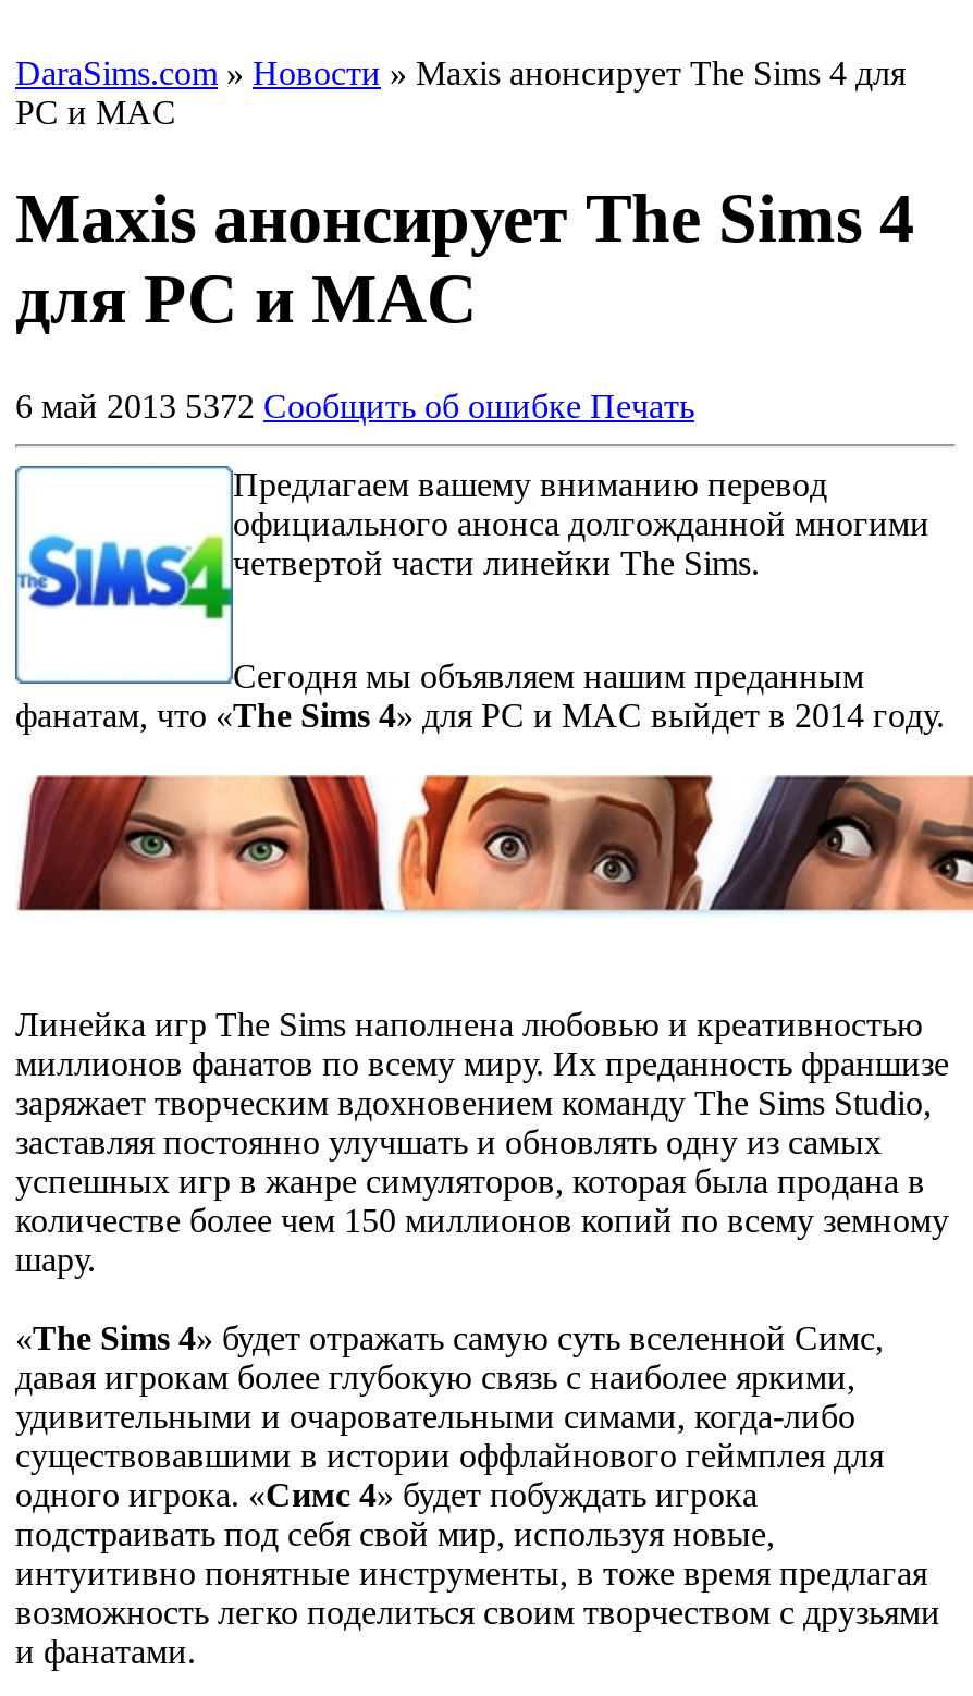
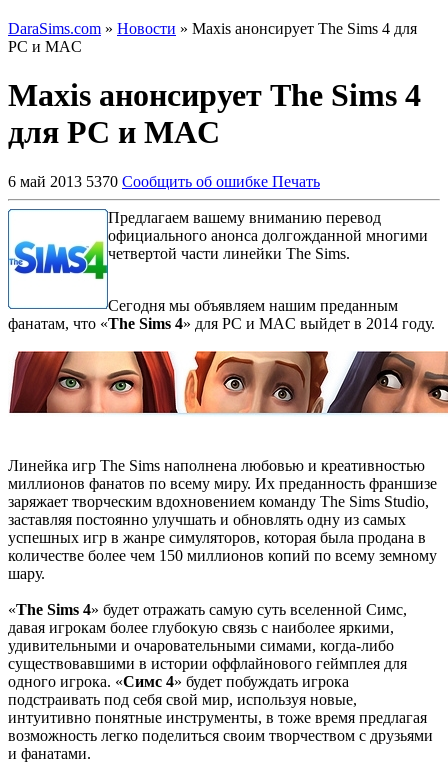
[15,387,694,424] 6 май 2013 5372 Сообщить об ошибке Печать -> [8,173,320,190] 6 май 2013 5370 Сообщить об ошибке Печать

